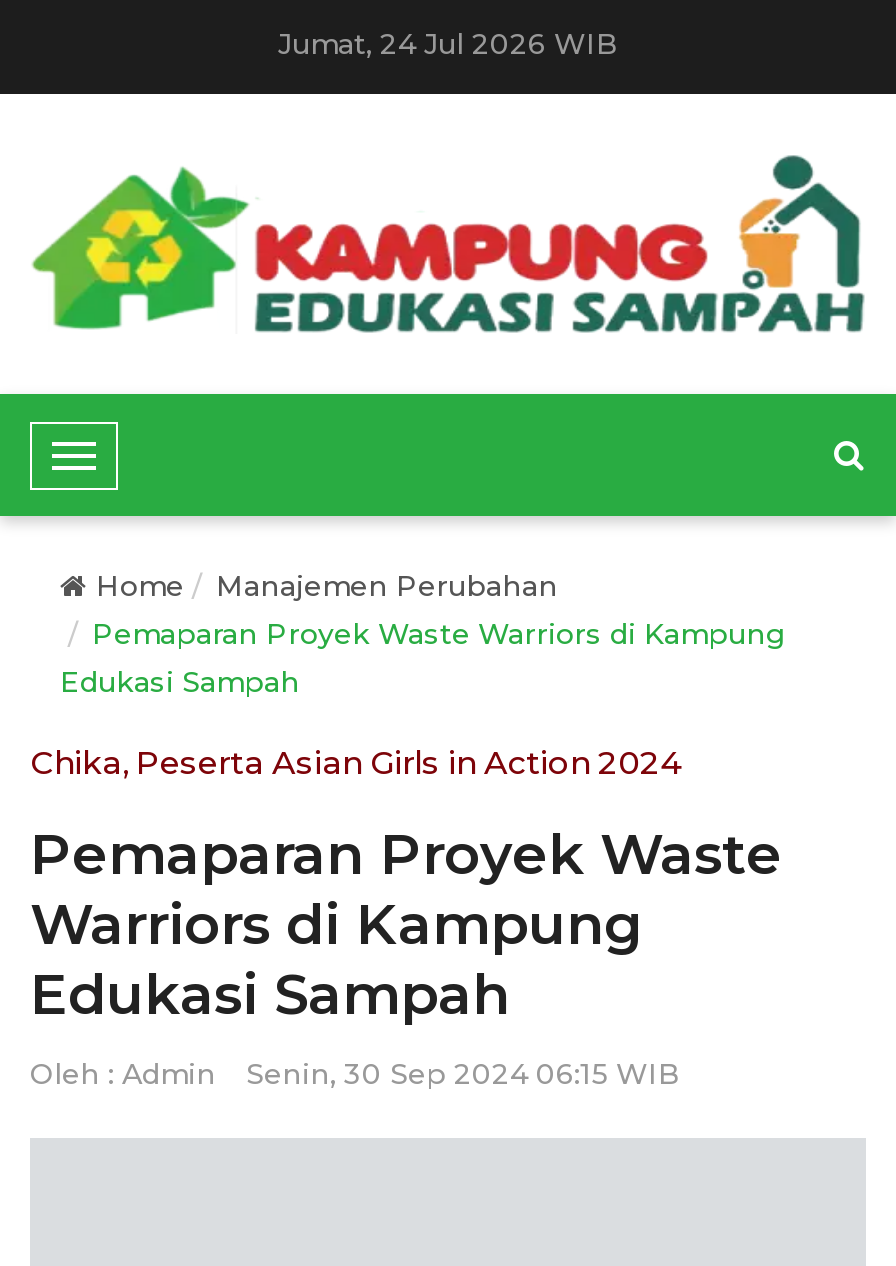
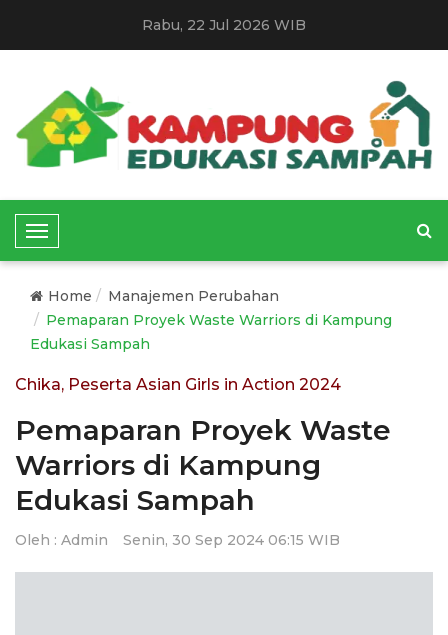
[278,26,618,62] Jumat, 24 Jul 2026 WIB -> [142,16,306,34] Rabu, 22 Jul 2026 WIB

